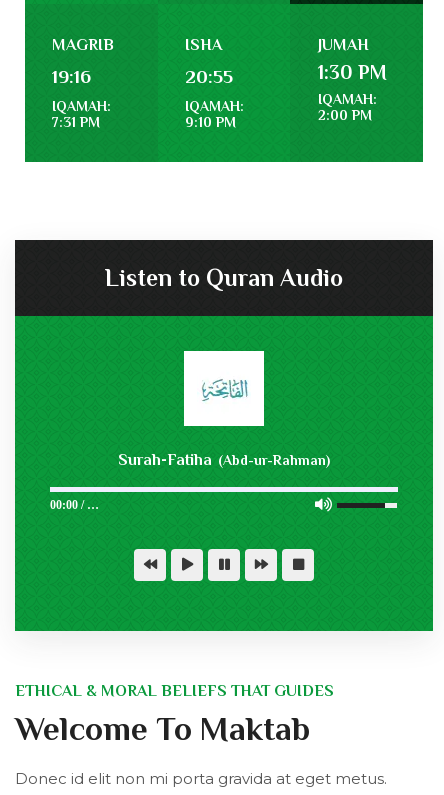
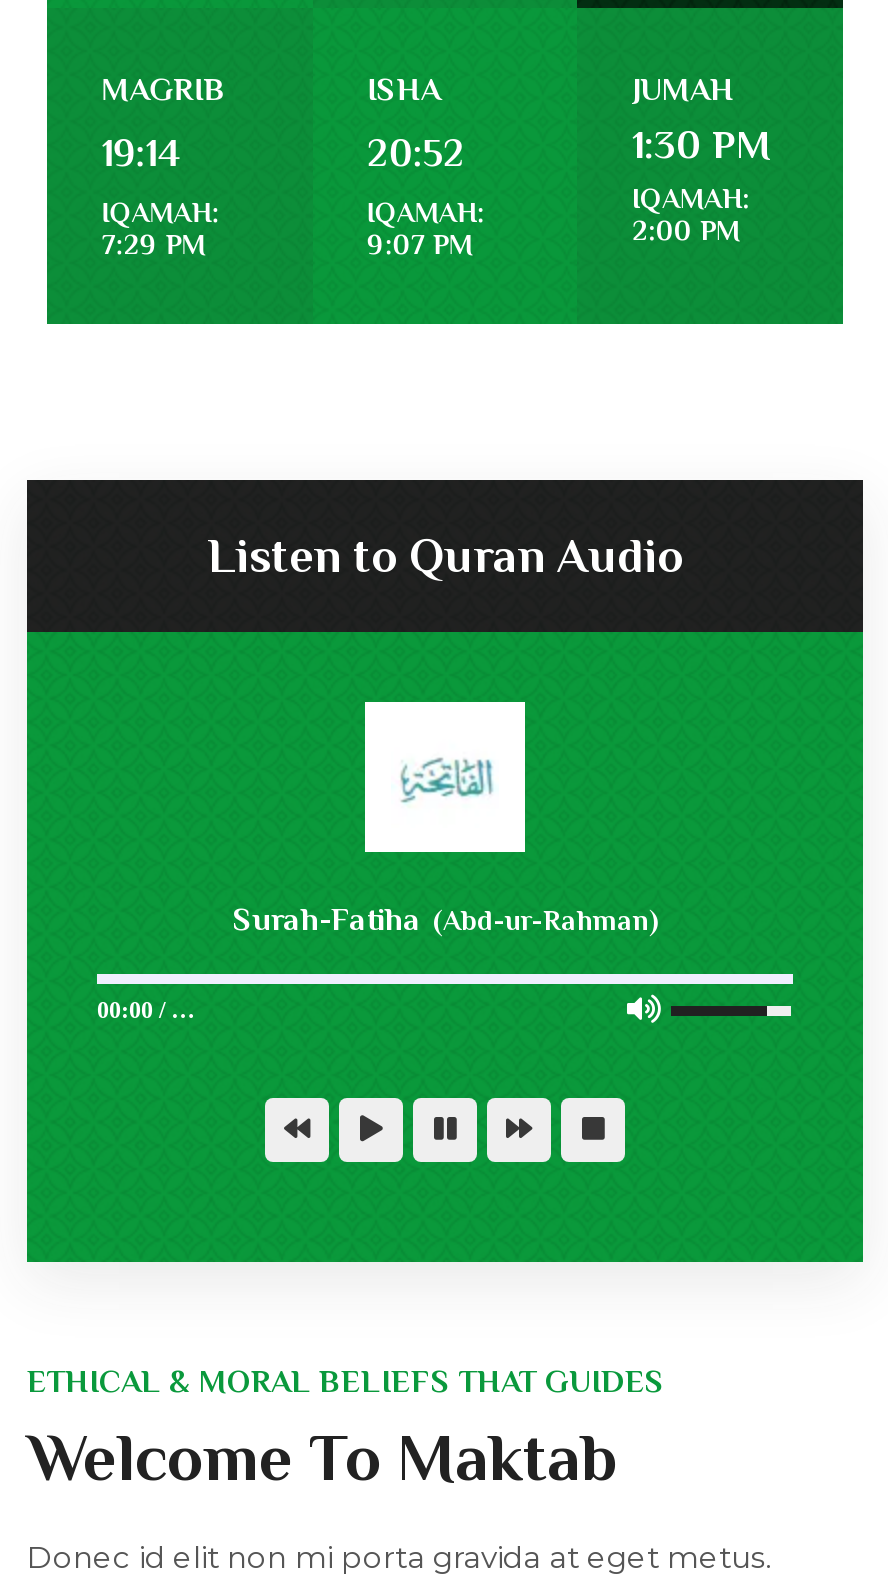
[52,66,91,87] 19:16 -> [101,132,181,174] 19:14
[185,66,233,87] 20:55 -> [367,132,465,174] 20:52
[52,114,100,130] 7:31 PM -> [101,228,205,260] 7:29 PM
[185,114,236,130] 9:10 PM -> [367,228,473,260] 9:07 PM

